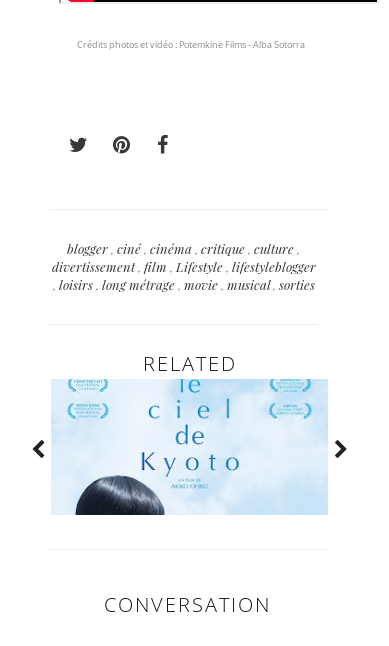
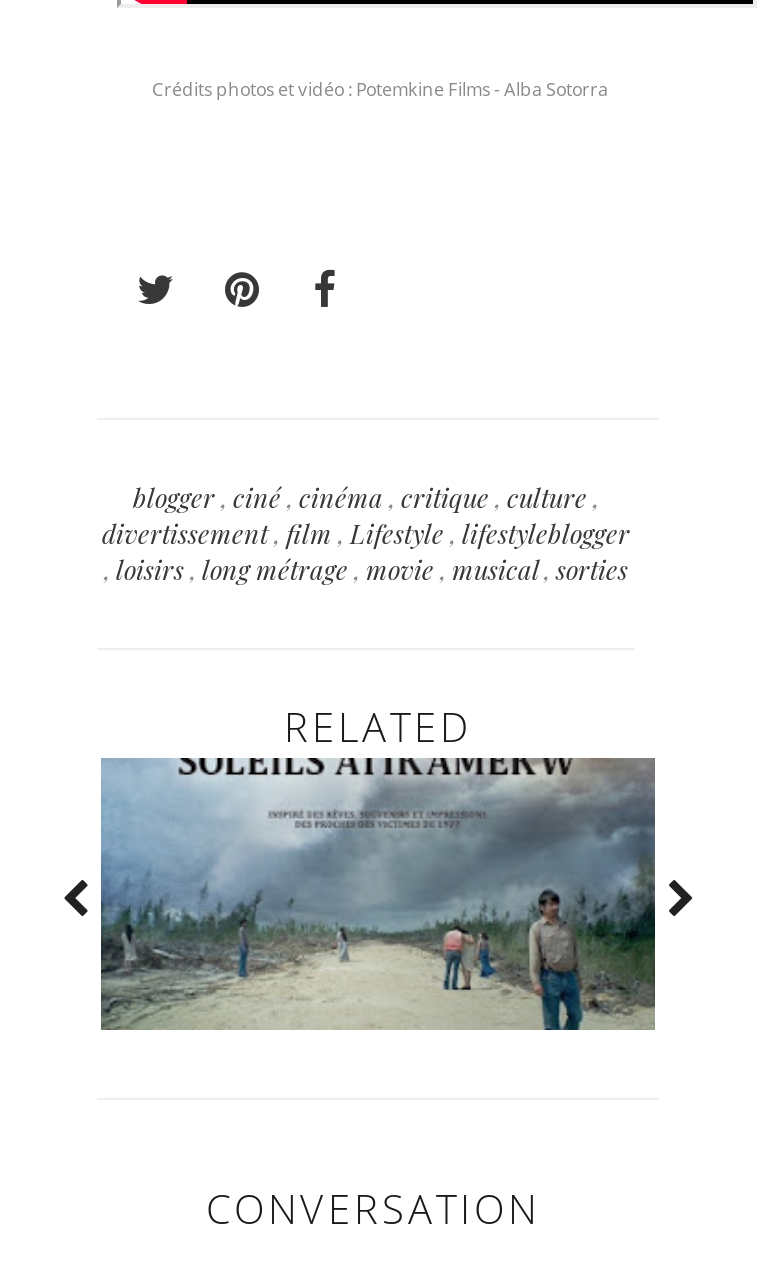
[51,378,328,516] [image] -> [99,756,657,1032] [image]

